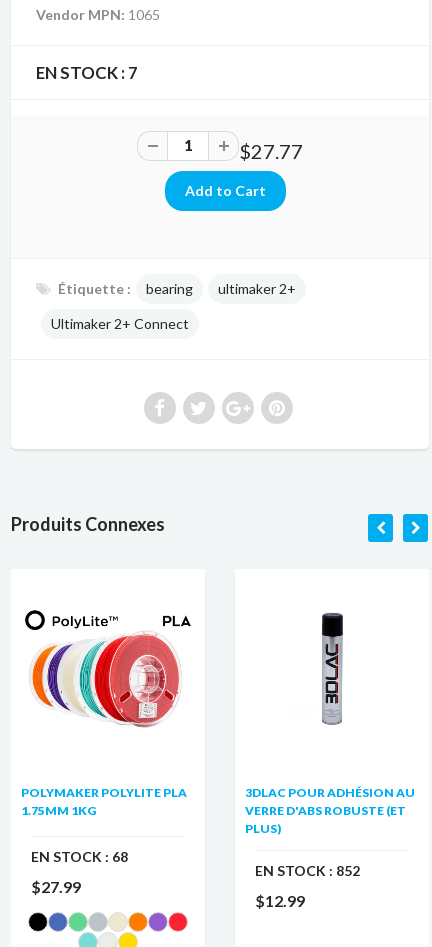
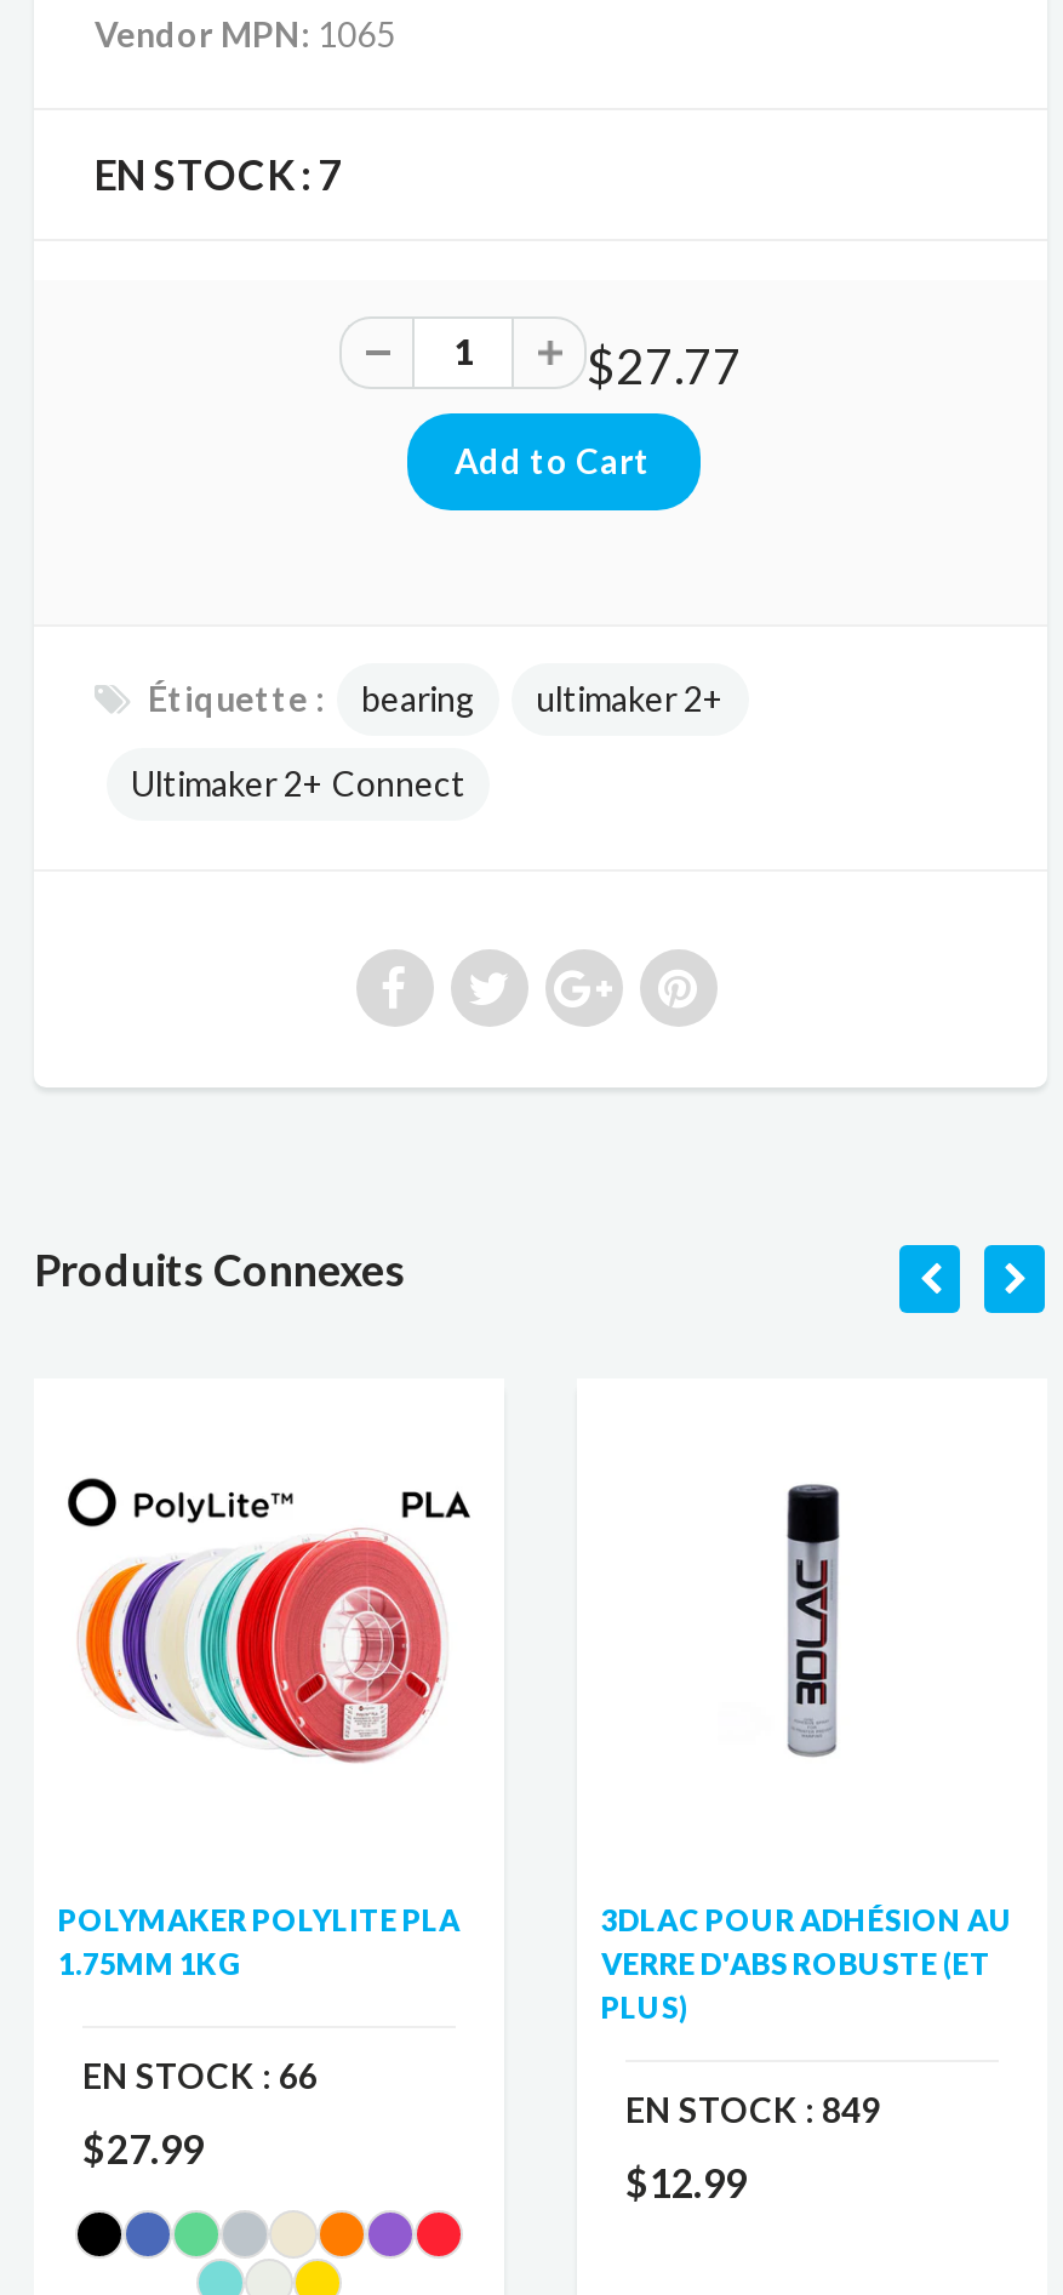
[31,847,128,864] EN STOCK : 68 -> [82,2054,318,2095] EN STOCK : 66
[255,861,360,878] EN STOCK : 852 -> [625,2088,880,2129] EN STOCK : 849

